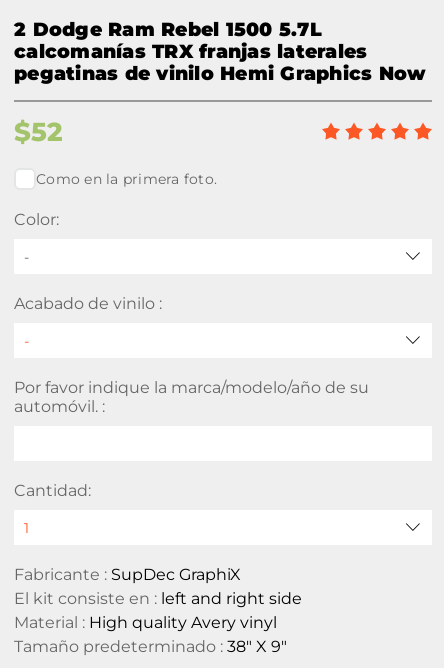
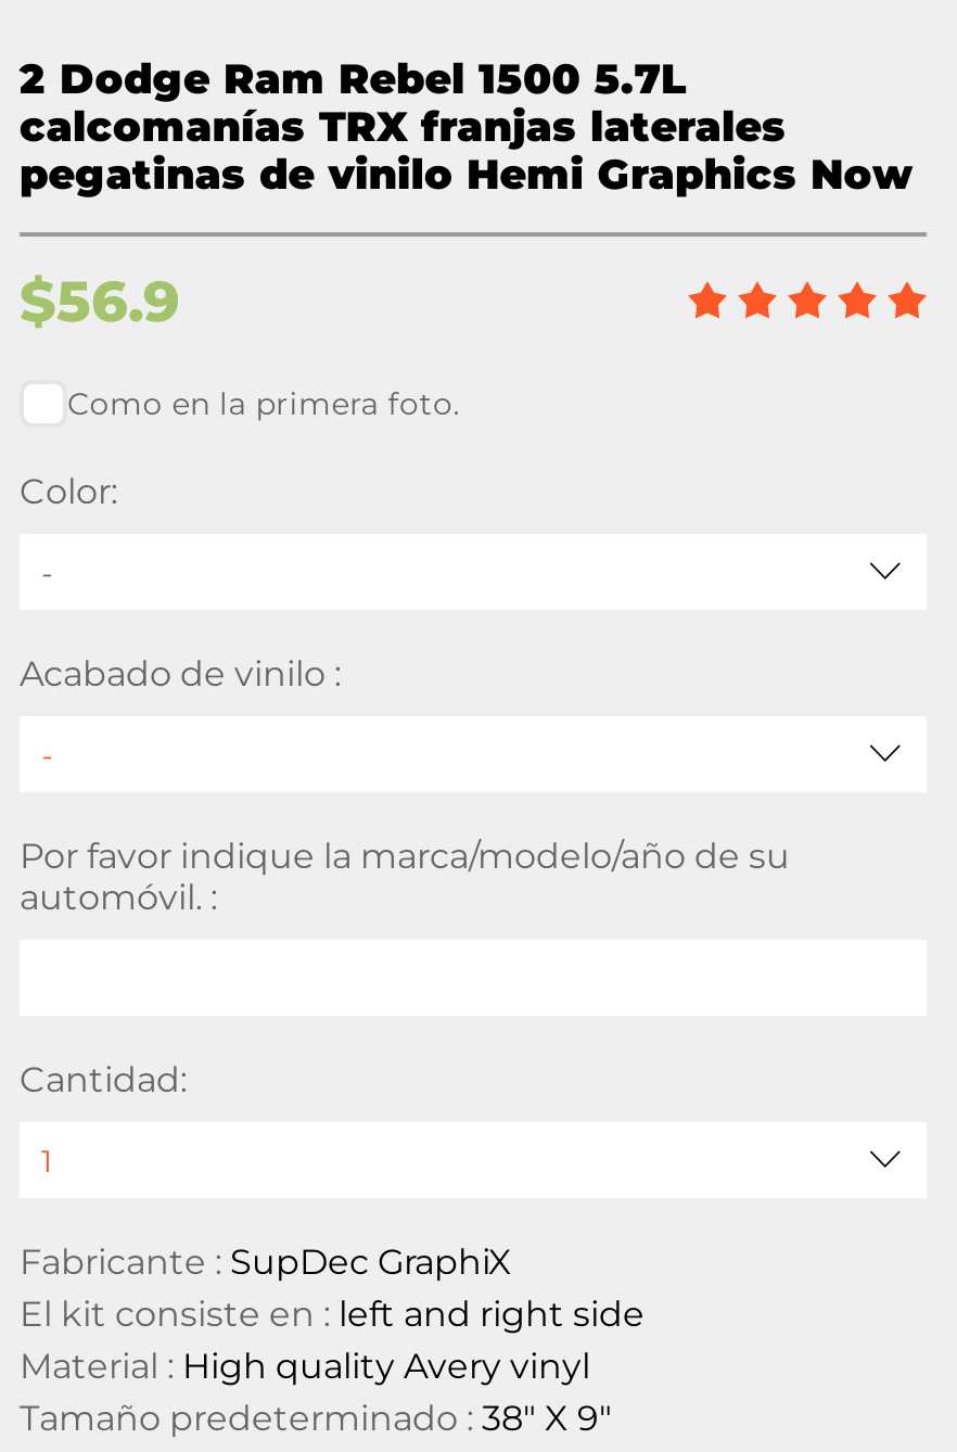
[14,116,63,148] $52 -> [20,267,180,336] $56.9

